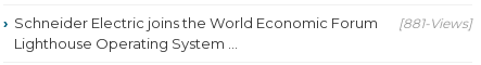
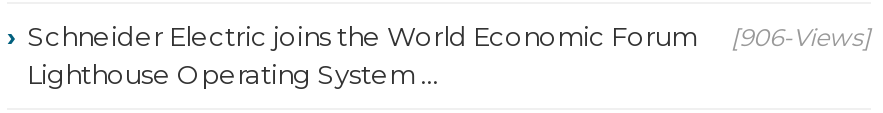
[14,14,472,32] Schneider Electric joins the World Economic Forum [881-Views] -> [27,20,871,52] Schneider Electric joins the World Economic Forum [906-Views]

